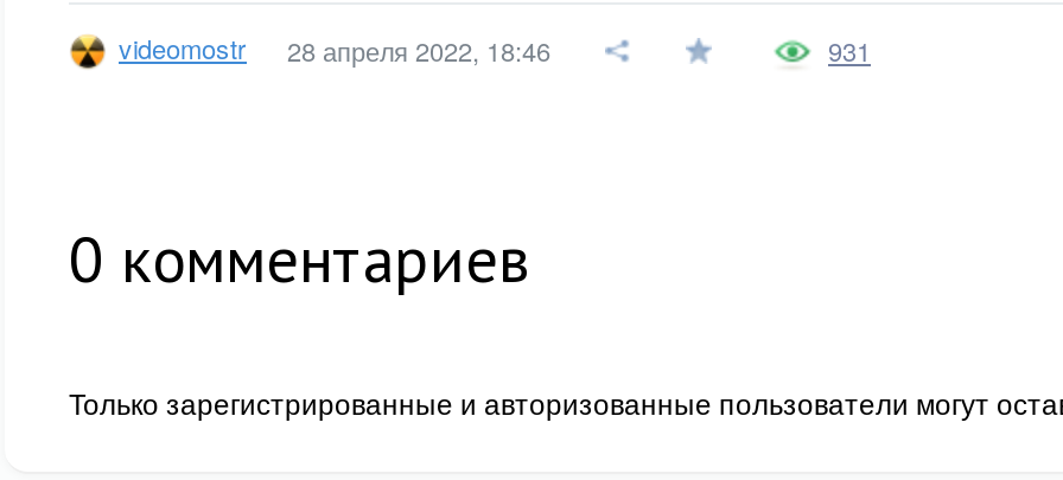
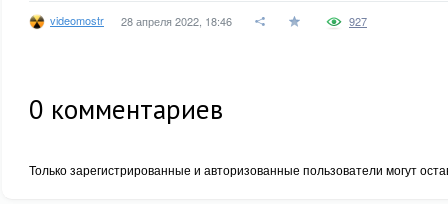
[828,31,871,69] 931 -> [349,13,367,29] 927

